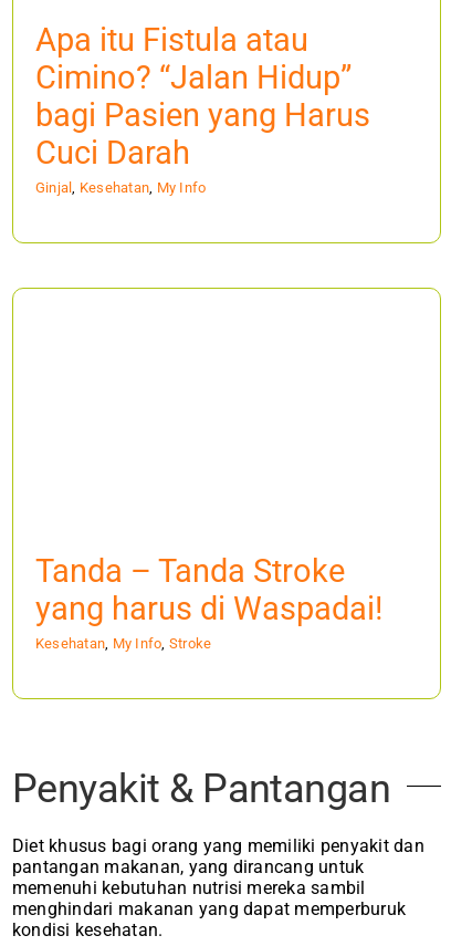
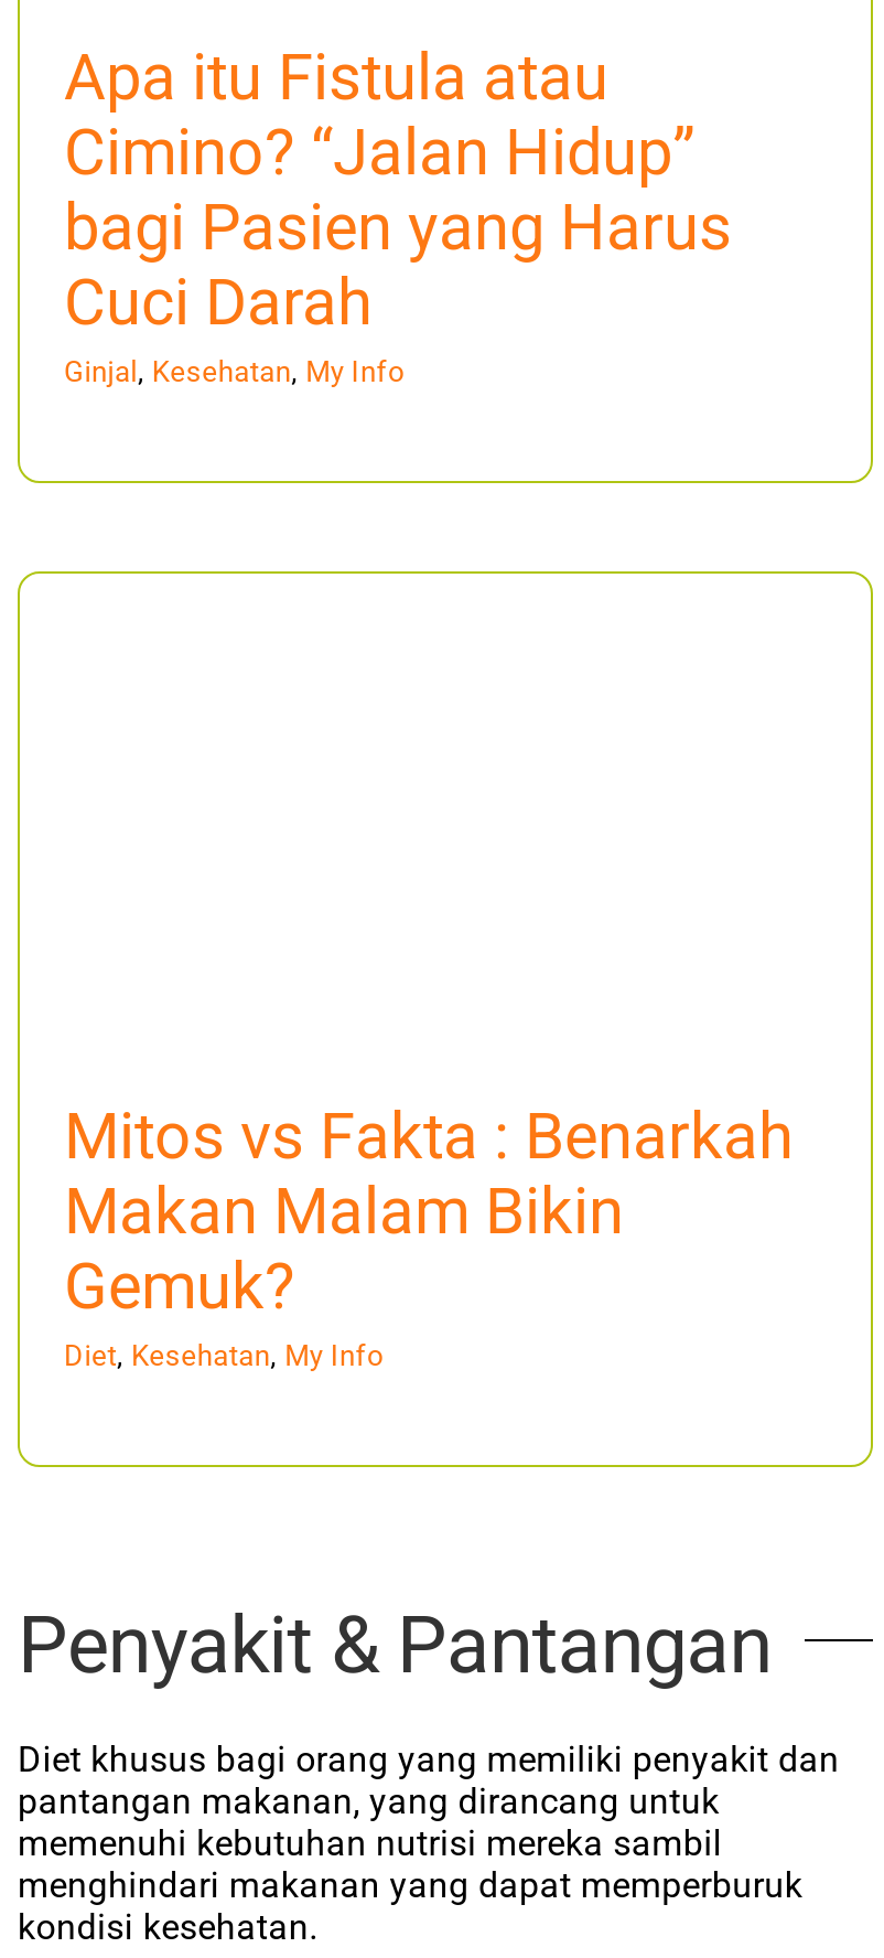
[35,552,382,651] Tanda – Tanda Stroke | yang harus di Waspadai! | Kesehatan, My Info, Stroke -> [64,1098,794,1372] Mitos vs Fakta : Benarkah | Makan Malam Bikin | Gemuk? | Diet, Kesehatan, My Info

